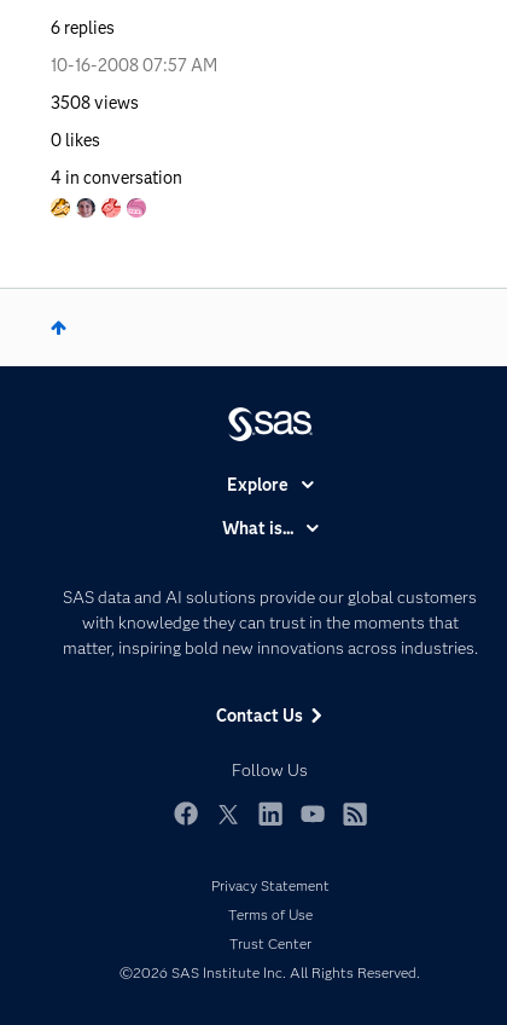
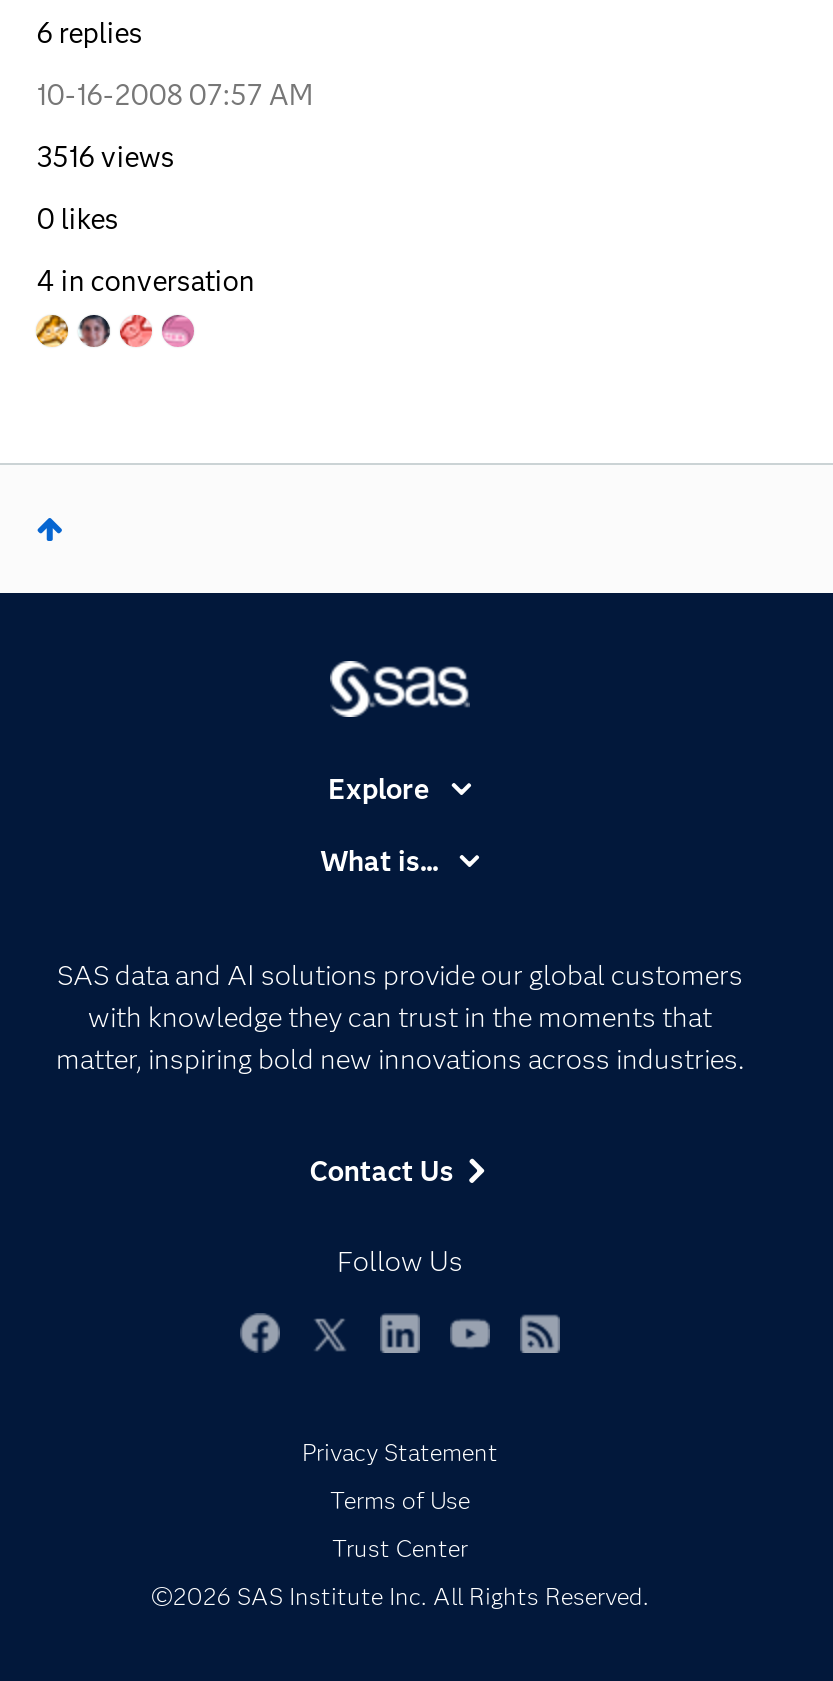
[51,92,139,113] 3508 views -> [37,138,175,174] 3516 views

